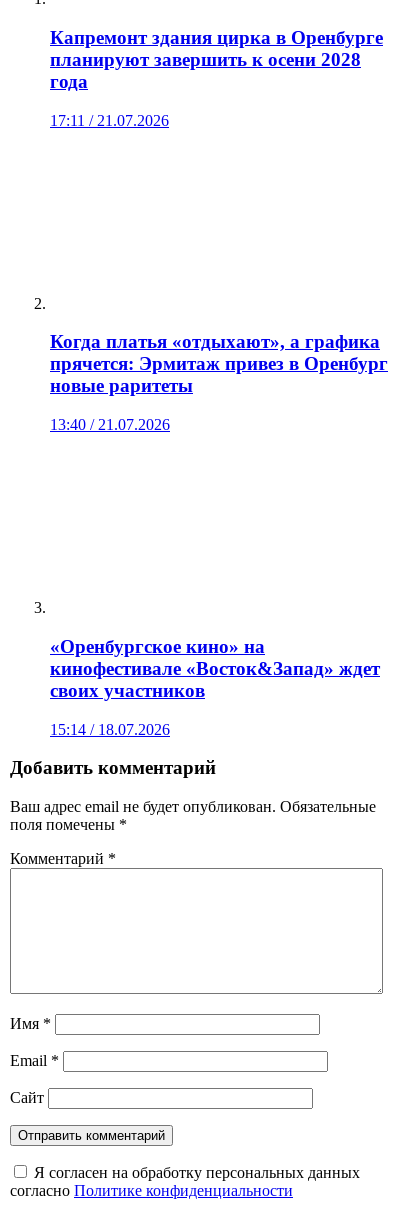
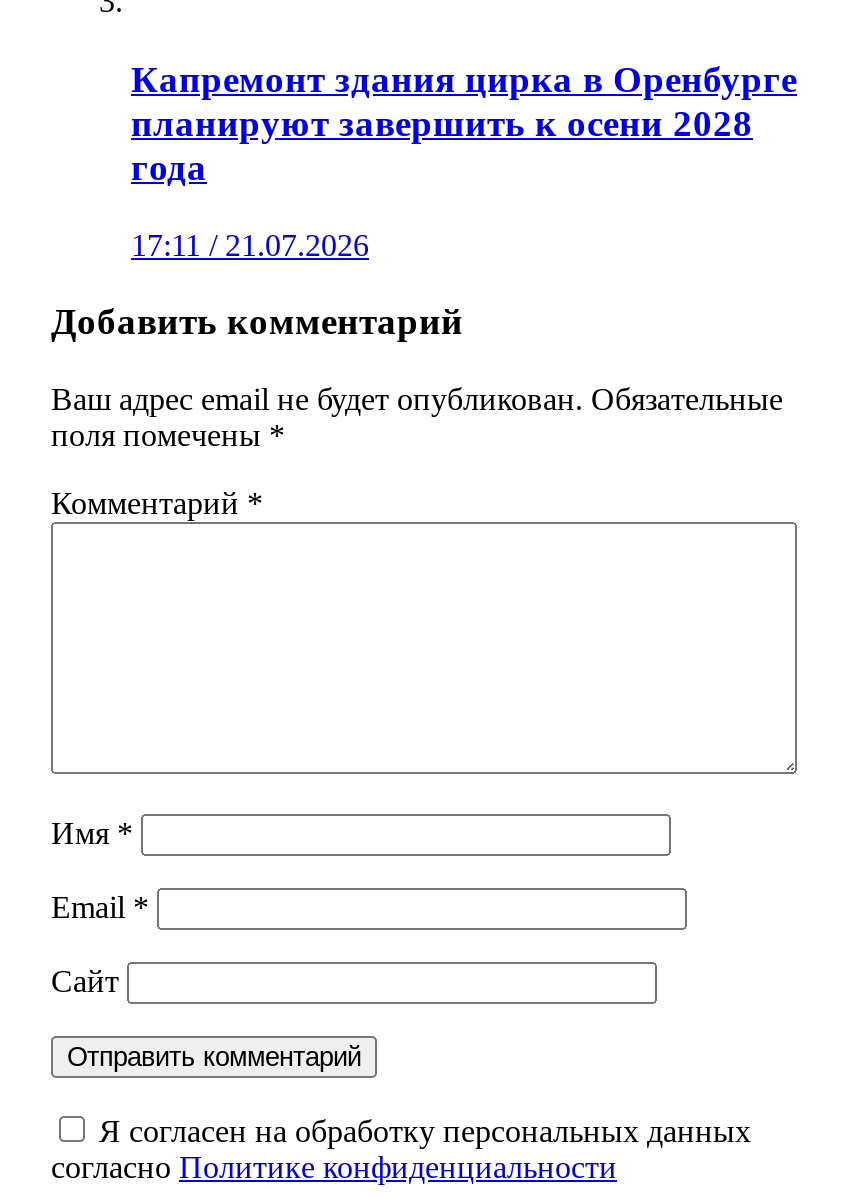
[50,331,388,433] Когда платья «отдыхают», а графика | прячется: Эрмитаж привез в Оренбург | новые раритеты | 13:40 / 21.07.2026 -> none
[50,636,380,737] «Оренбургское кино» на | кинофестивале «Восток&Запад» ждет | своих участников | 15:14 / 18.07.2026 -> none

